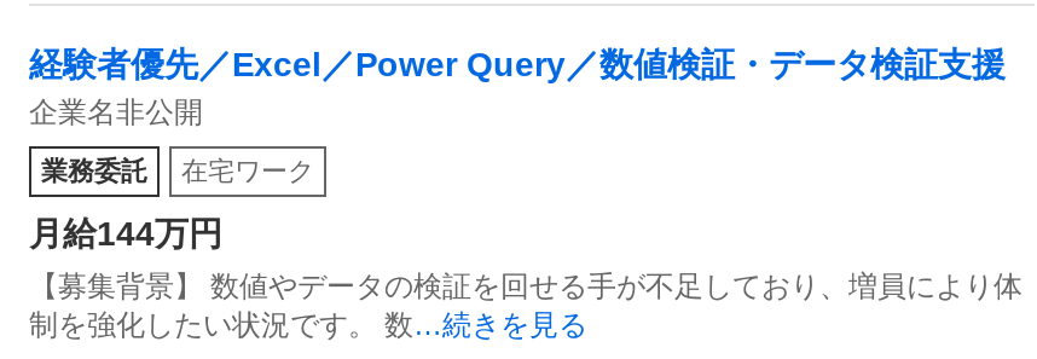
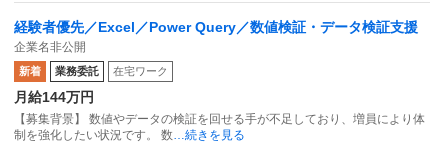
none -> [19,65,41,77] 新着

